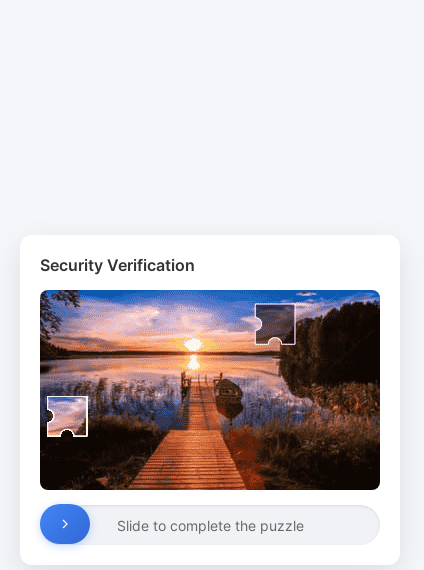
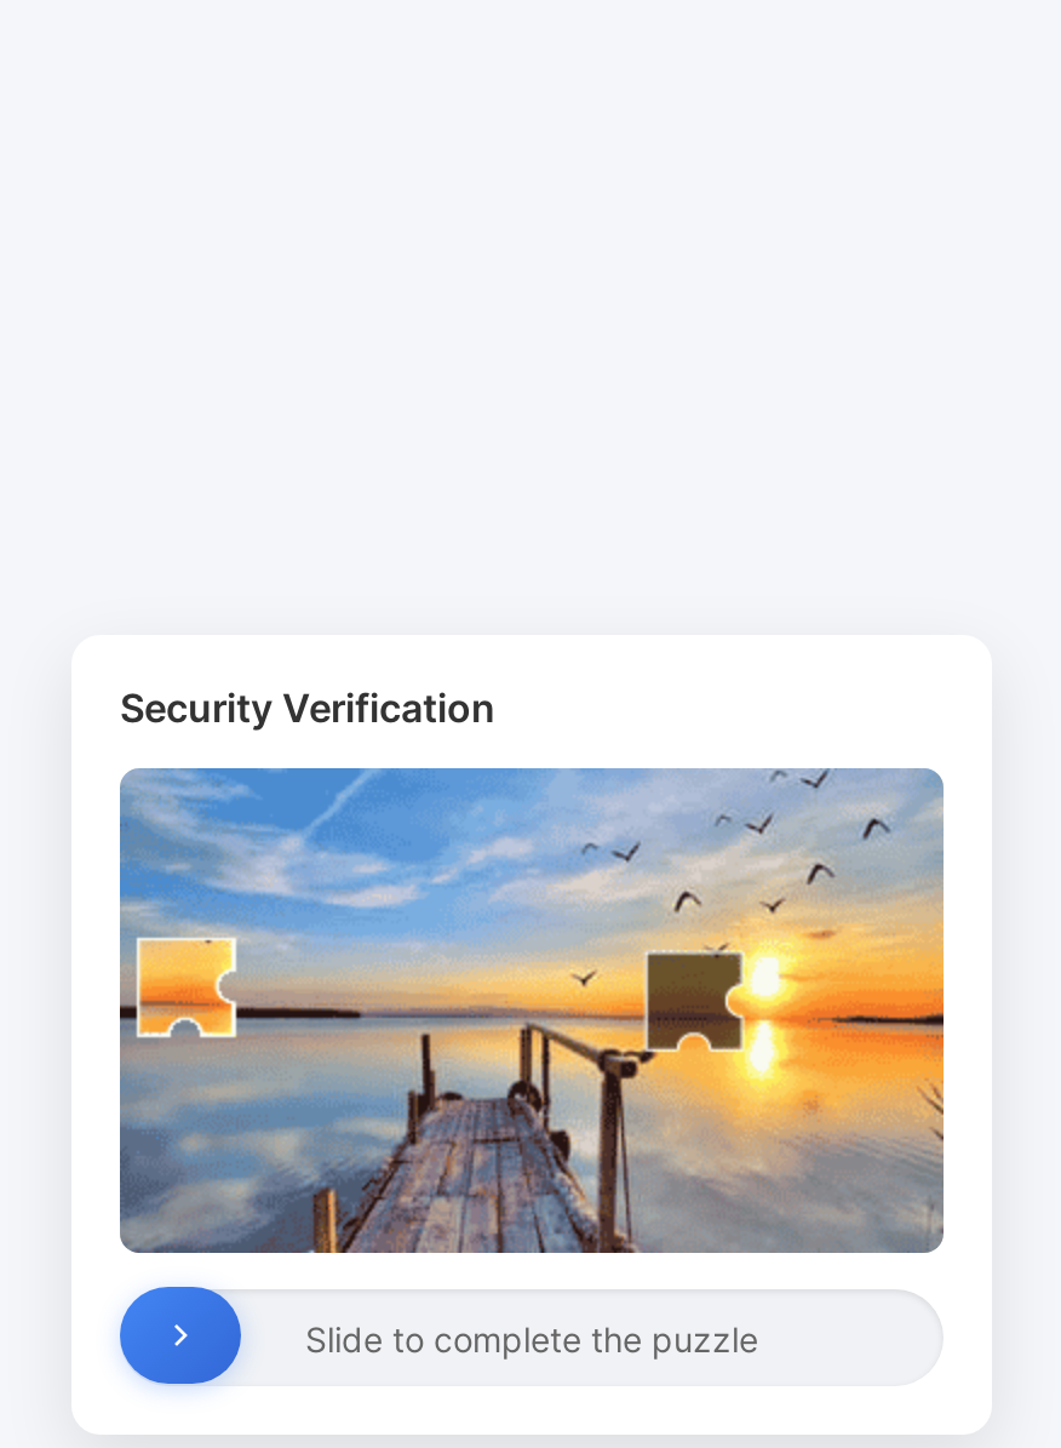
[39,289,381,491] [image] -> [117,766,946,1255] [image]

